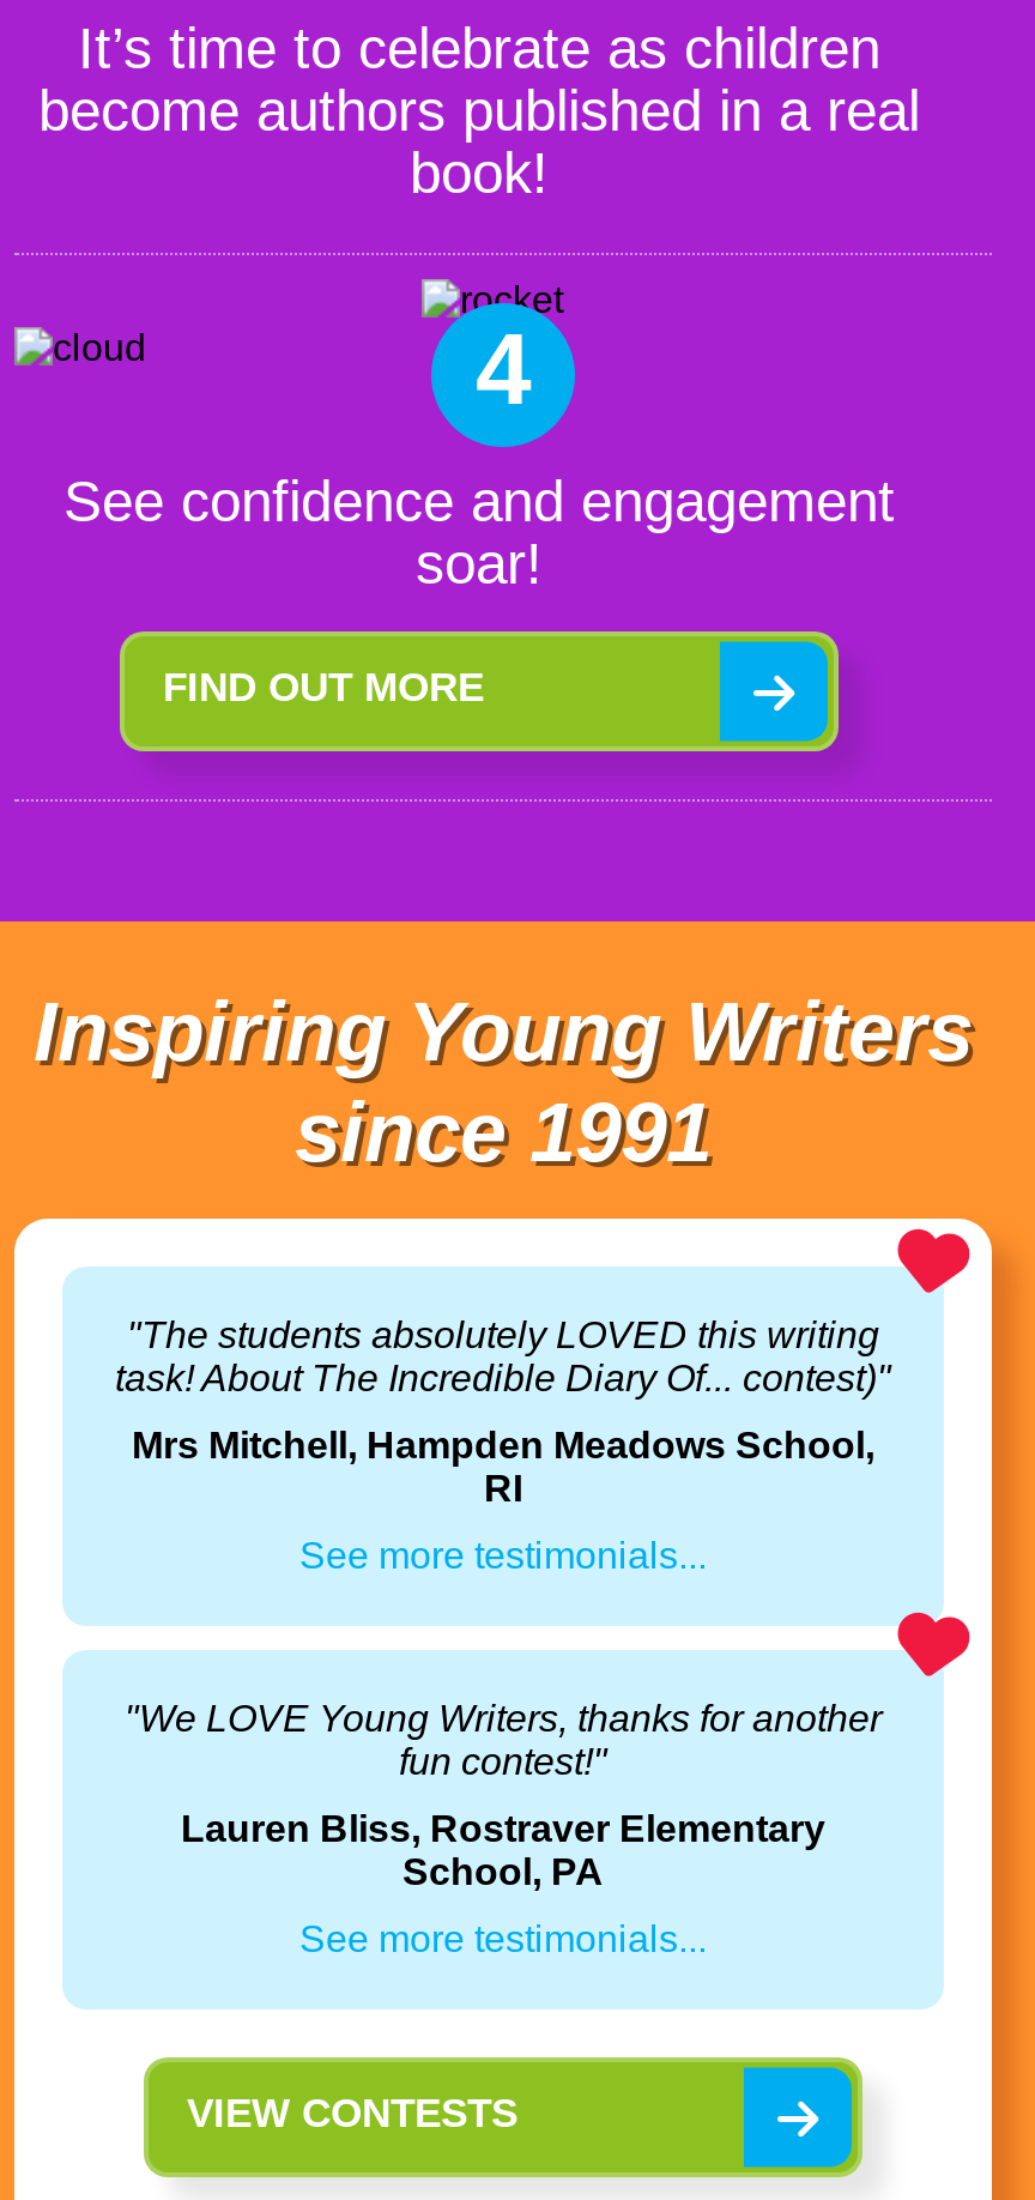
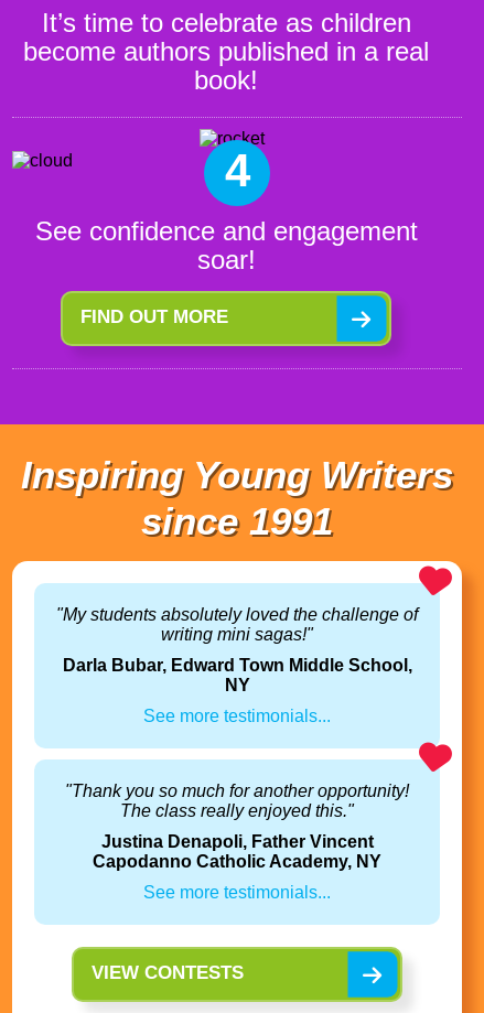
[115,1315,891,1399] "The students absolutely LOVED this writing | task! About The Incredible Diary Of... contest)" -> [56,606,418,644] "My students absolutely loved the challenge of | writing mini sagas!"
[132,1426,874,1510] Mrs Mitchell, Hampden Meadows School, | RI -> [62,656,412,695] Darla Bubar, Edward Town Middle School, | NY
[125,1699,882,1783] "We LOVE Young Writers, thanks for another | fun contest!" -> [65,782,409,821] "Thank you so much for another opportunity! | The class really enjoyed this."
[181,1809,825,1893] Lauren Bliss, Rostraver Elementary | School, PA -> [93,833,381,871] Justina Denapoli, Father Vincent | Capodanno Catholic Academy, NY

